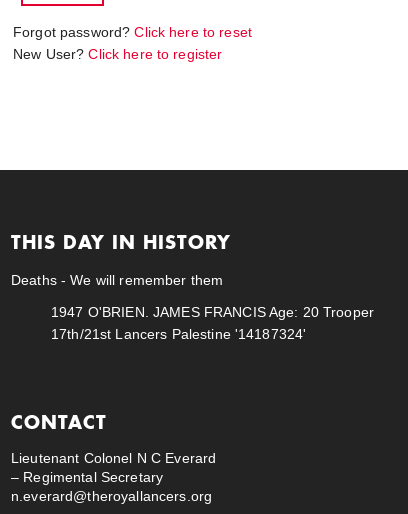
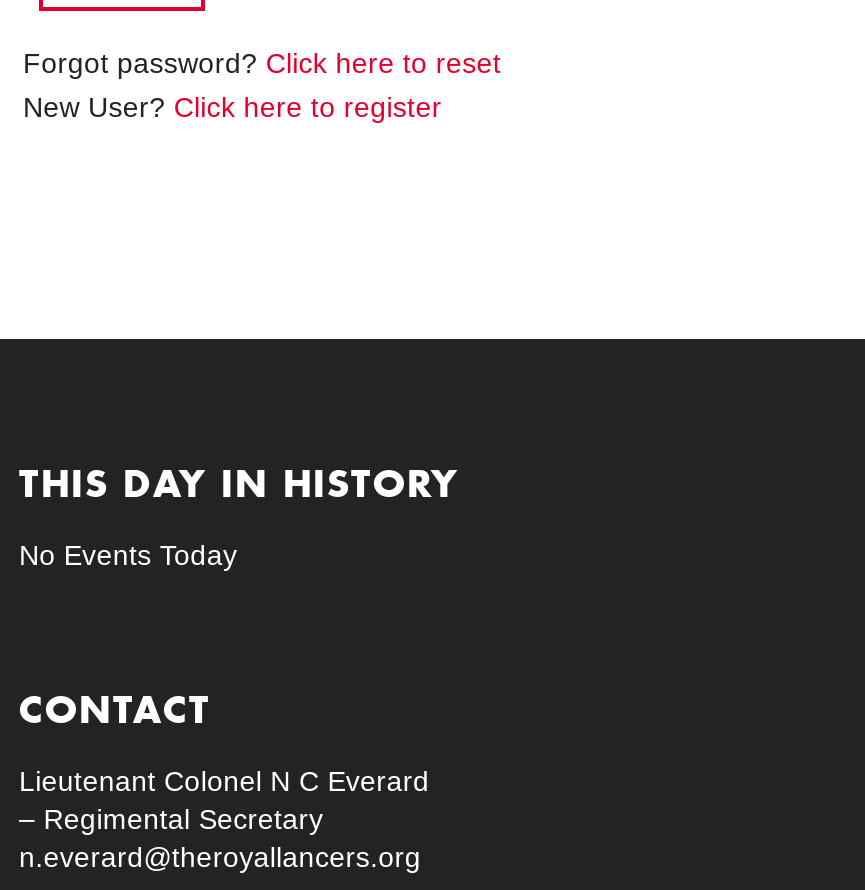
[11,272,374,342] Deaths - We will remember them | 1947 O'BRIEN. JAMES FRANCIS Age: 20 Trooper | 17th/21st Lancers Palestine '14187324' -> [19,539,237,571] No Events Today

